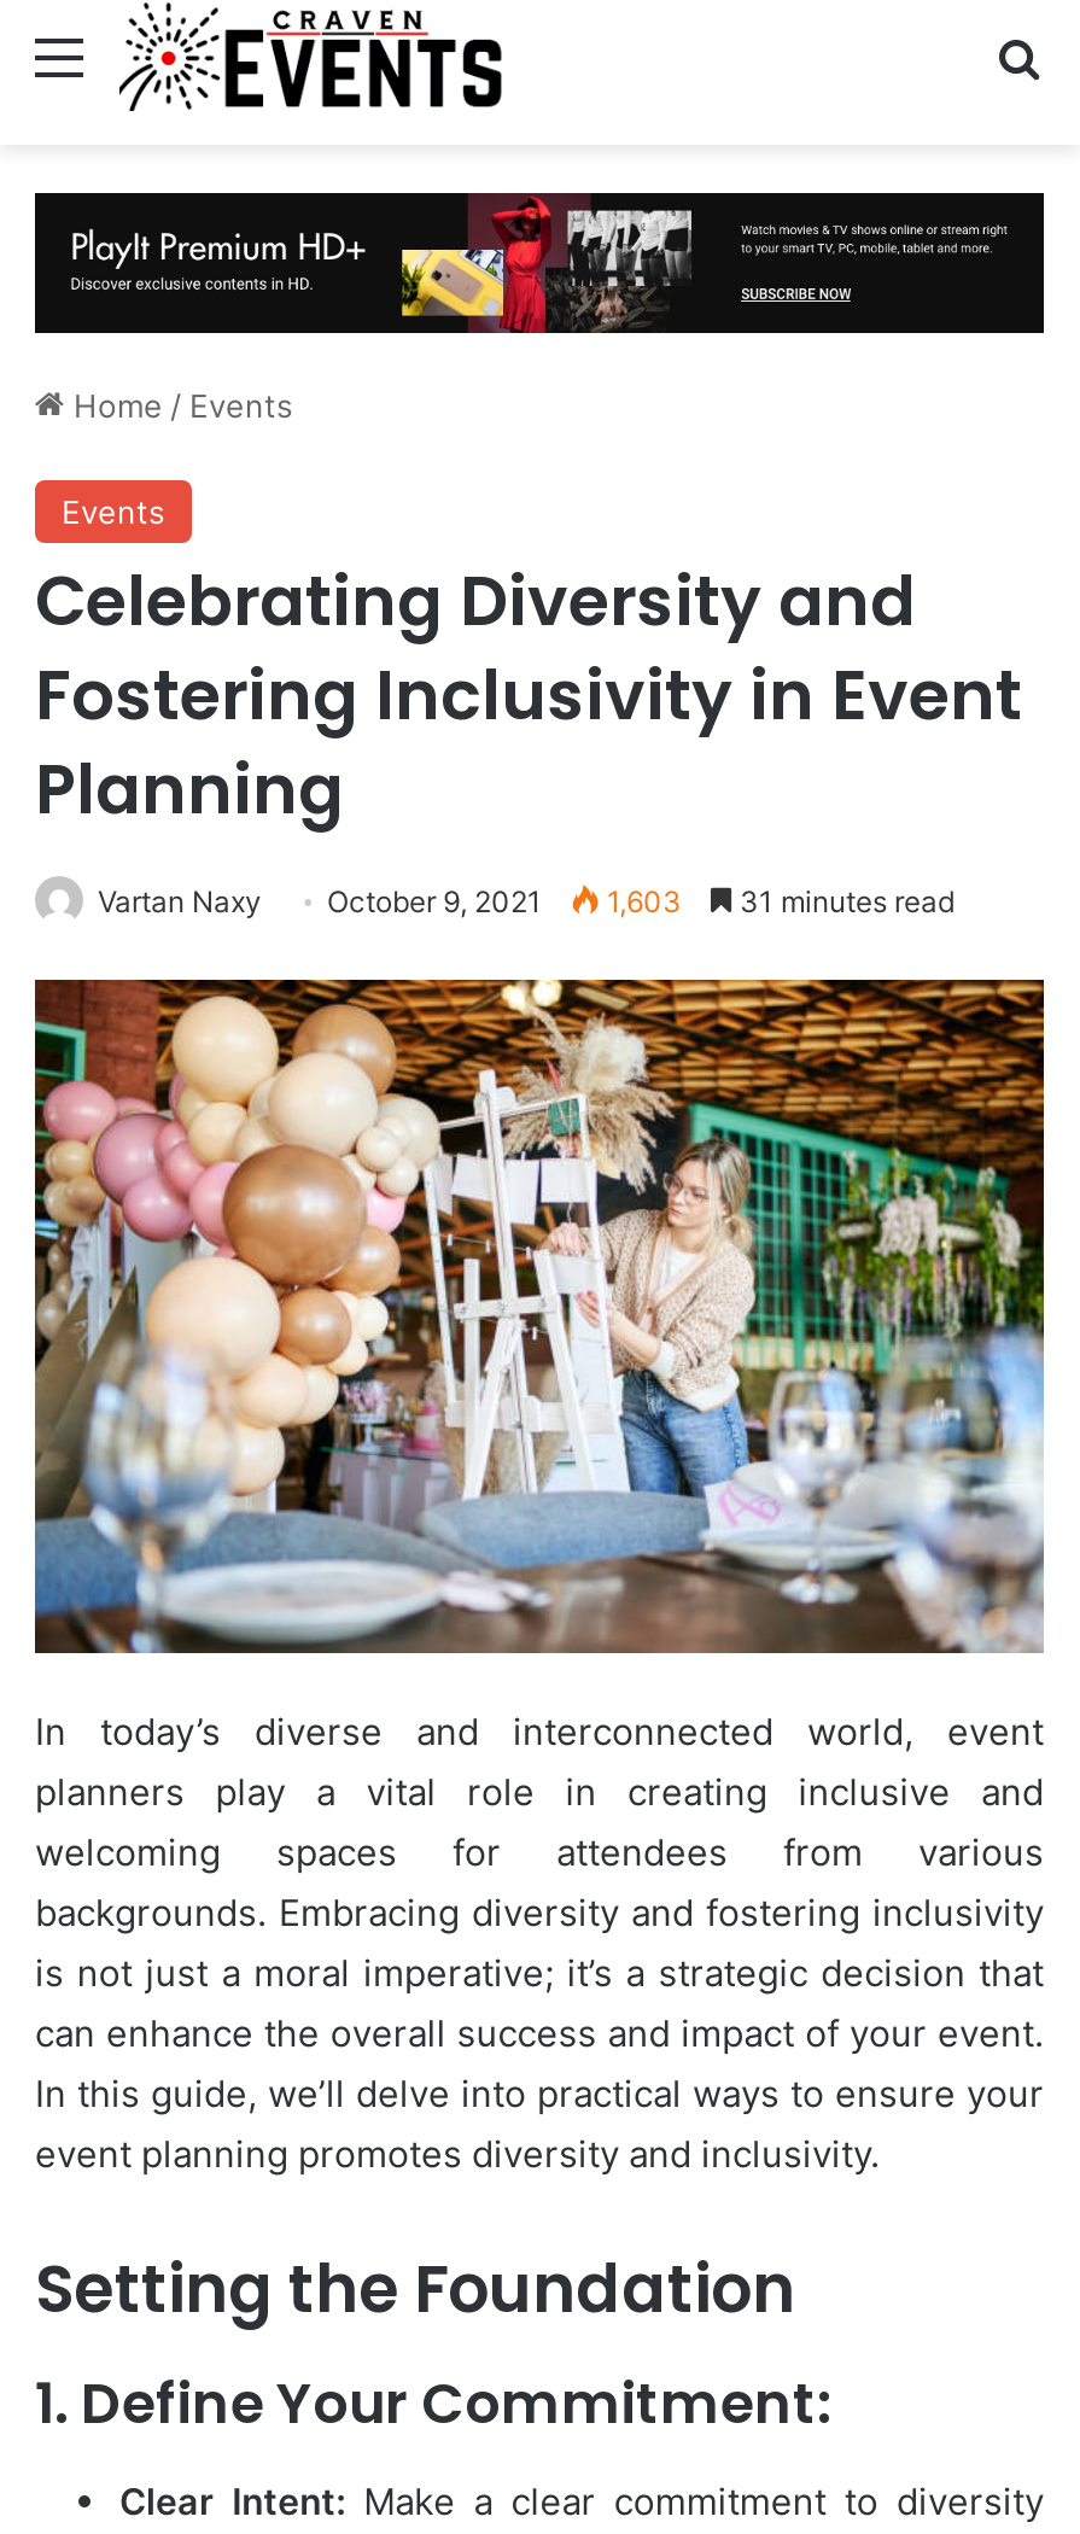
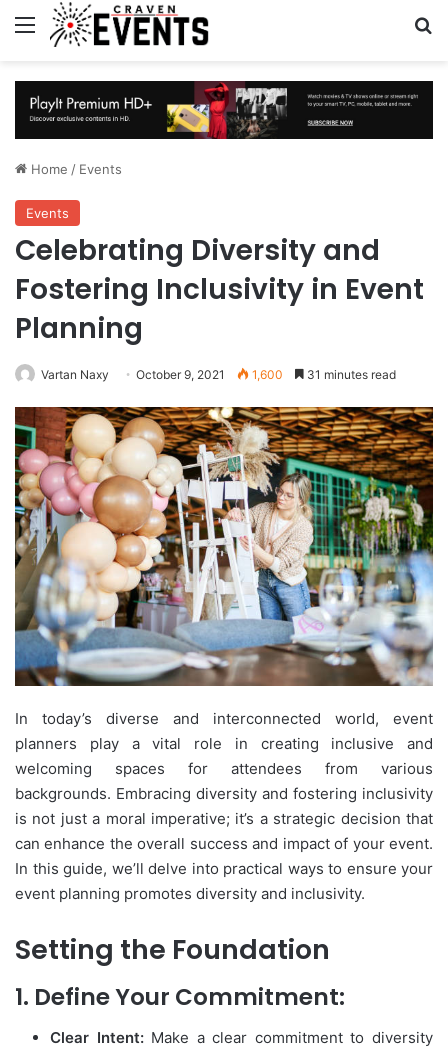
[98,884,955,920] Vartan Naxy October 9, 2021 1,603 31 minutes read -> [41,367,396,382] Vartan Naxy October 9, 2021 1,600 31 minutes read

